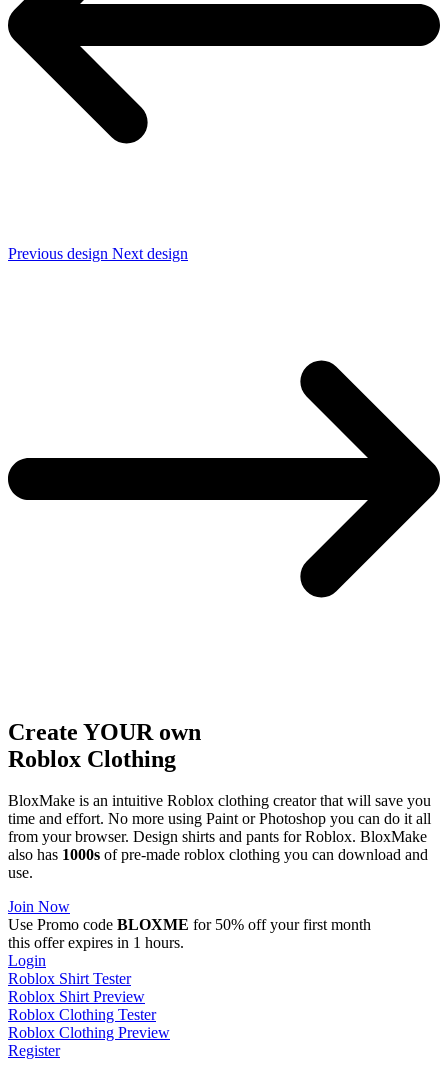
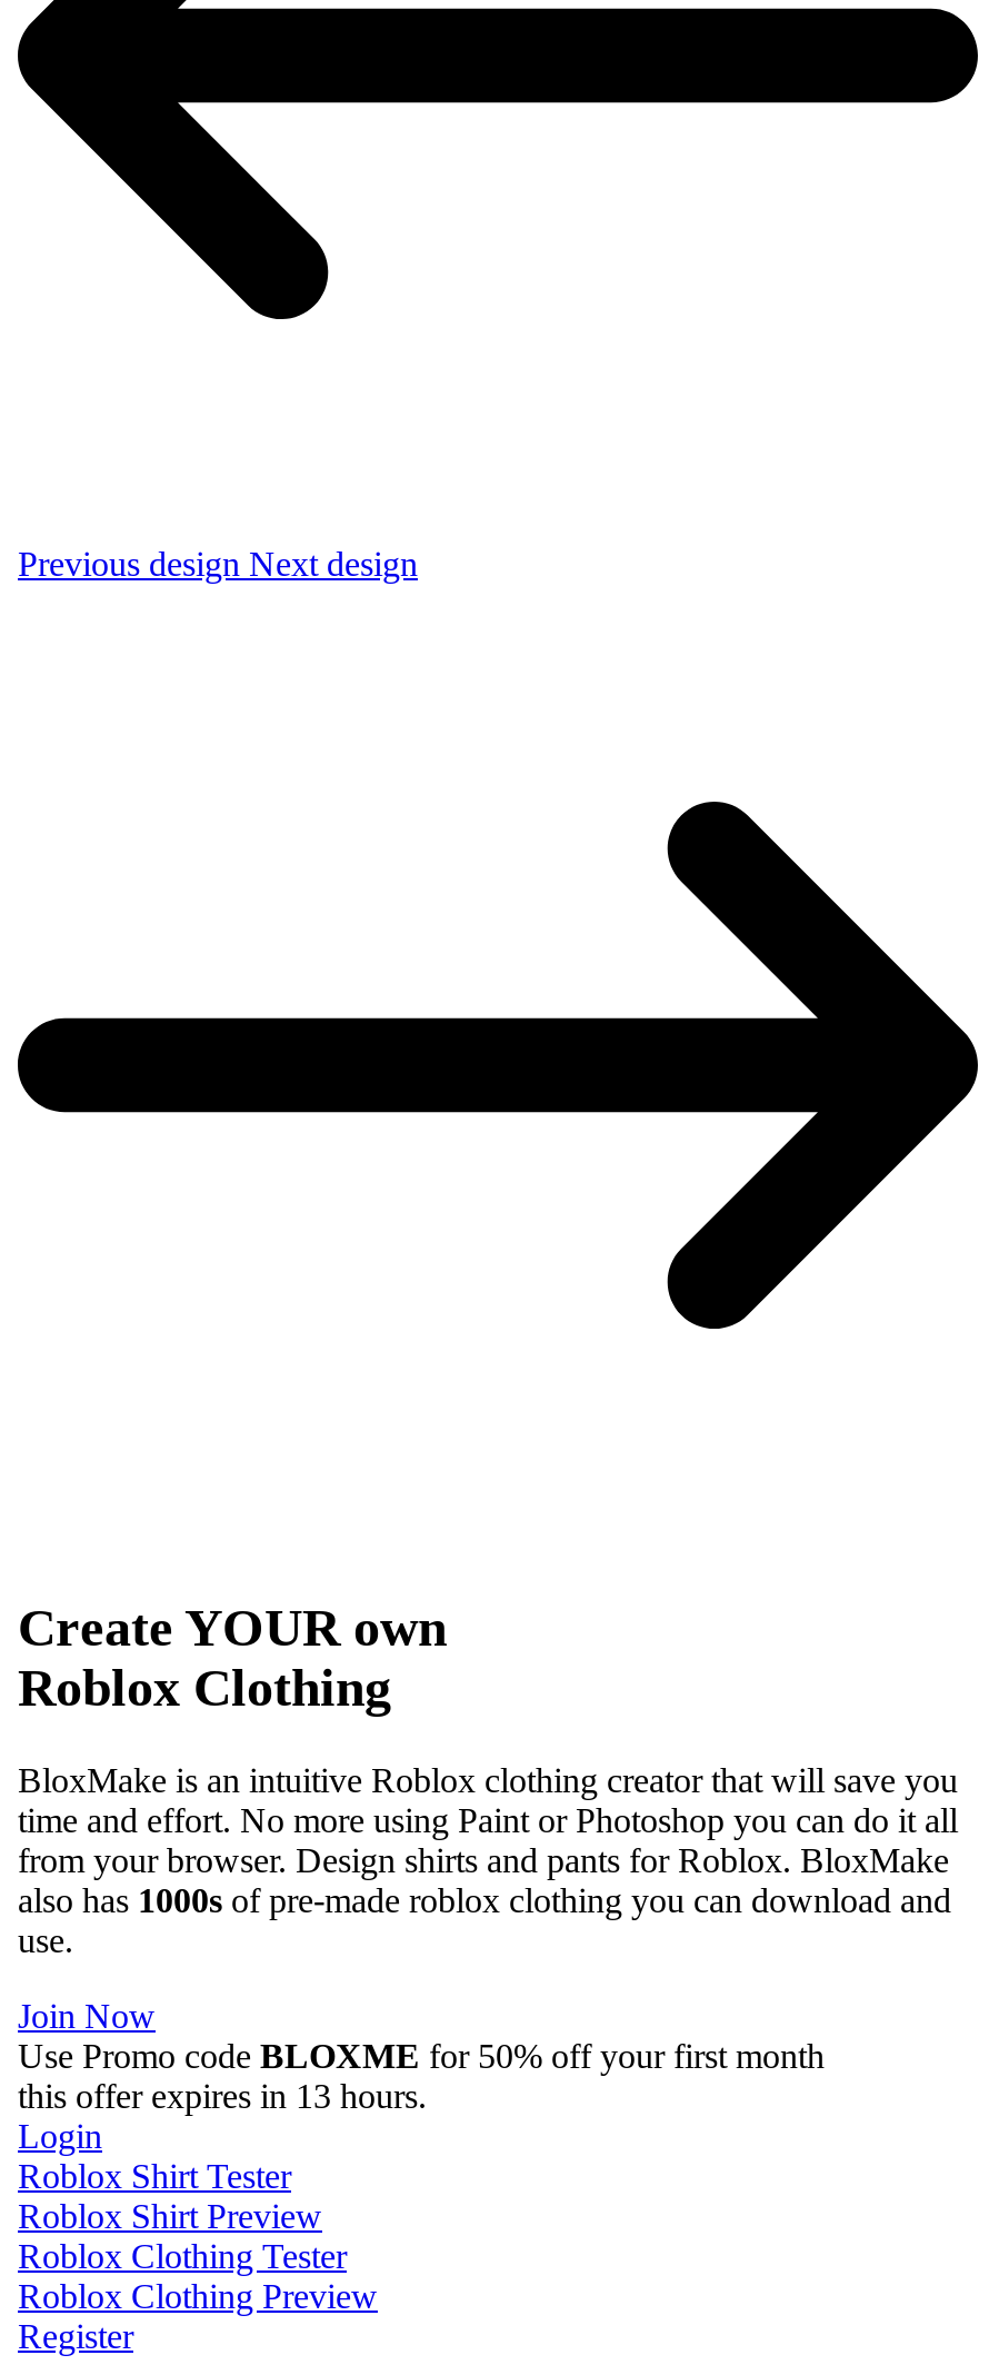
[8,934,184,951] this offer expires in 1 hours. -> [18,2078,427,2116] this offer expires in 13 hours.

